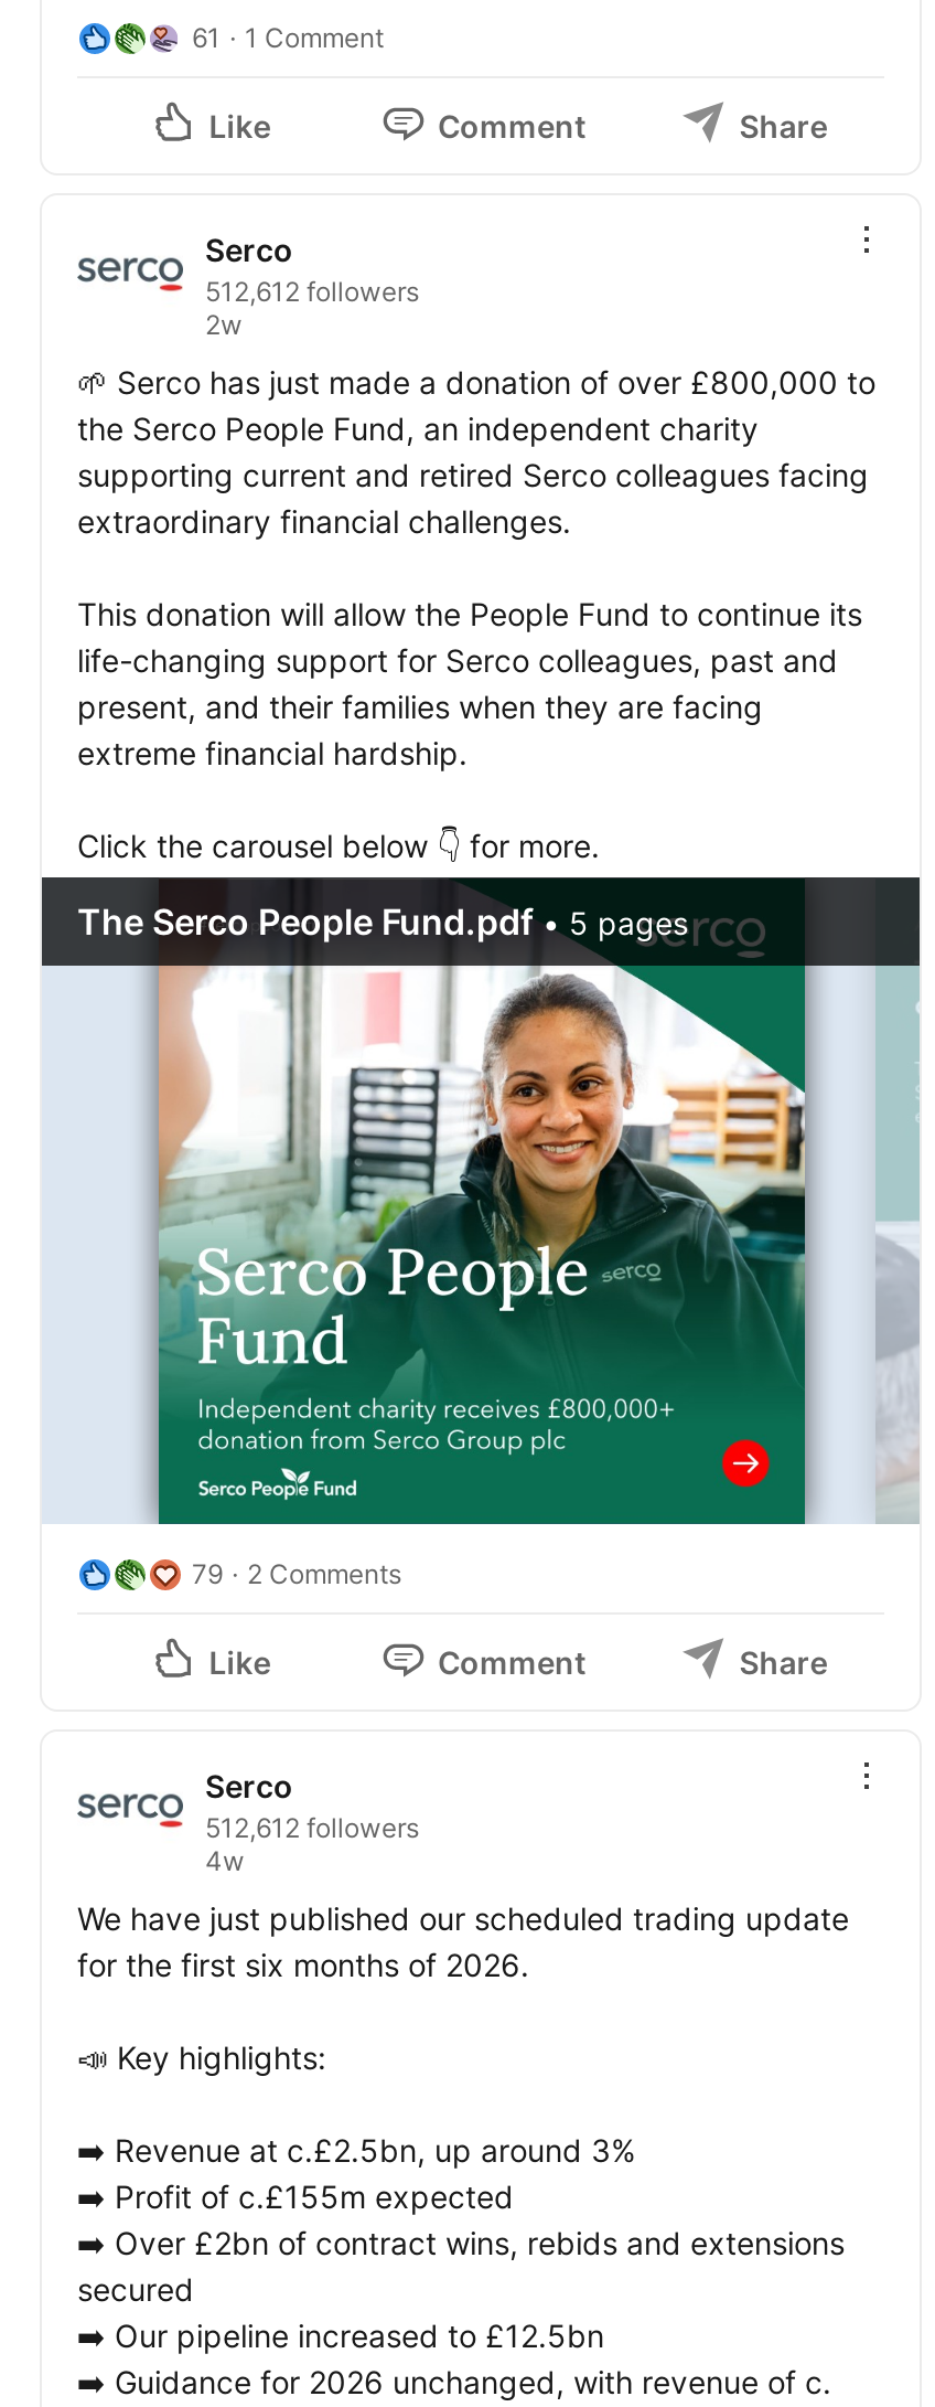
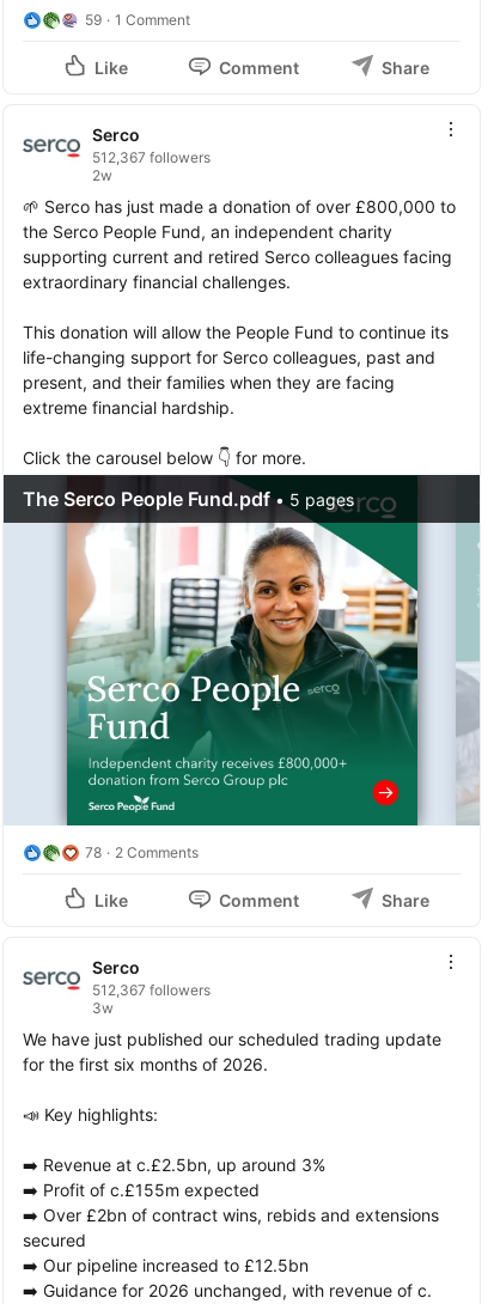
[192,22,384,55] 61 1 Comment -> [85,11,190,29] 59 1 Comment
[205,276,419,309] 512,612 followers -> [92,149,211,167] 512,367 followers
[192,1558,401,1591] 79 2 Comments -> [85,844,199,862] 78 2 Comments
[205,1812,419,1878] 512,612 followers | 4w -> [92,982,211,1017] 512,367 followers | 3w

